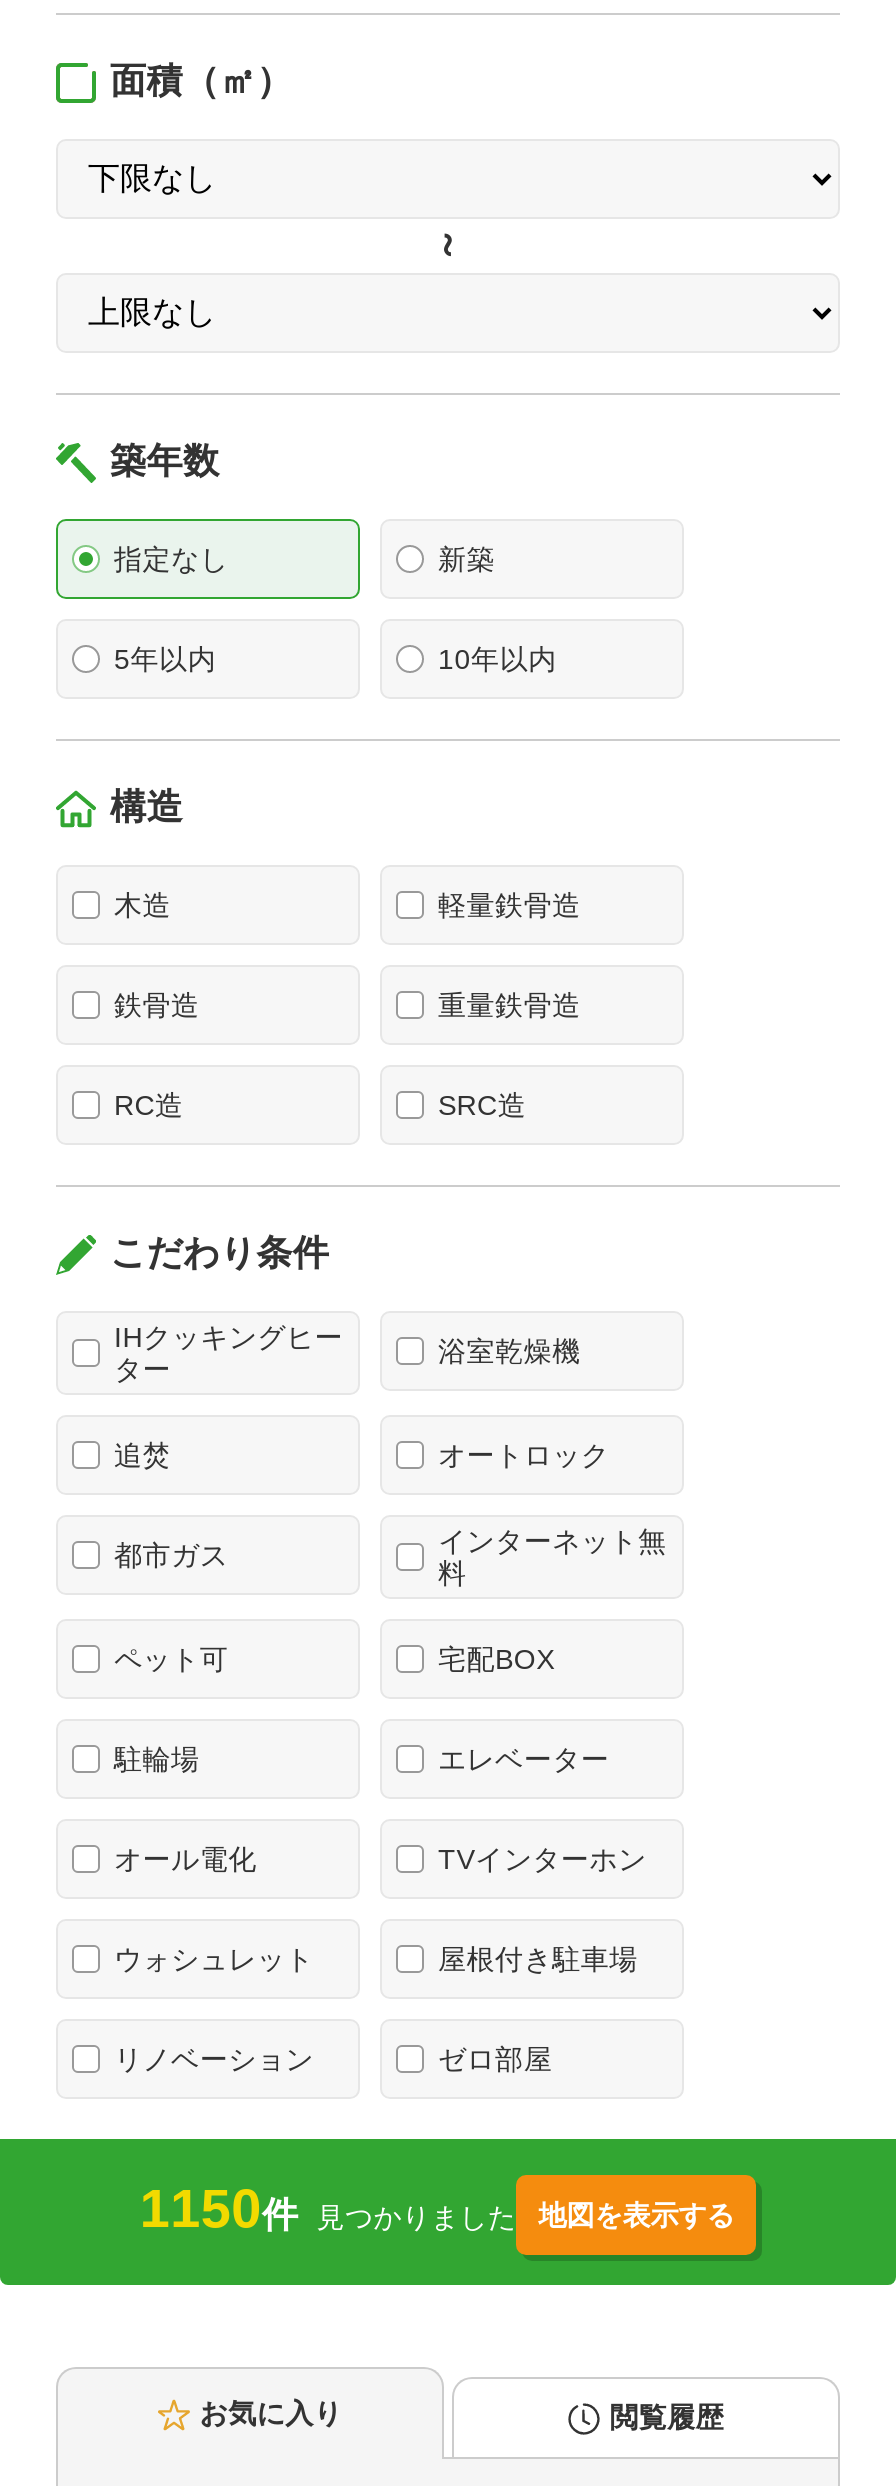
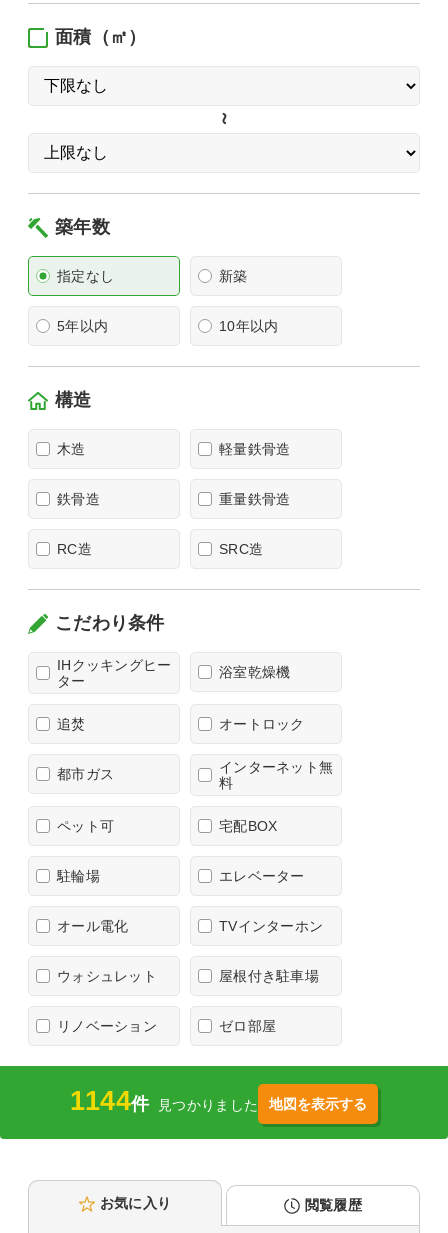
[140,2179,516,2239] 1150件 見つかりました -> [70,1086,258,1116] 1144件 見つかりました

